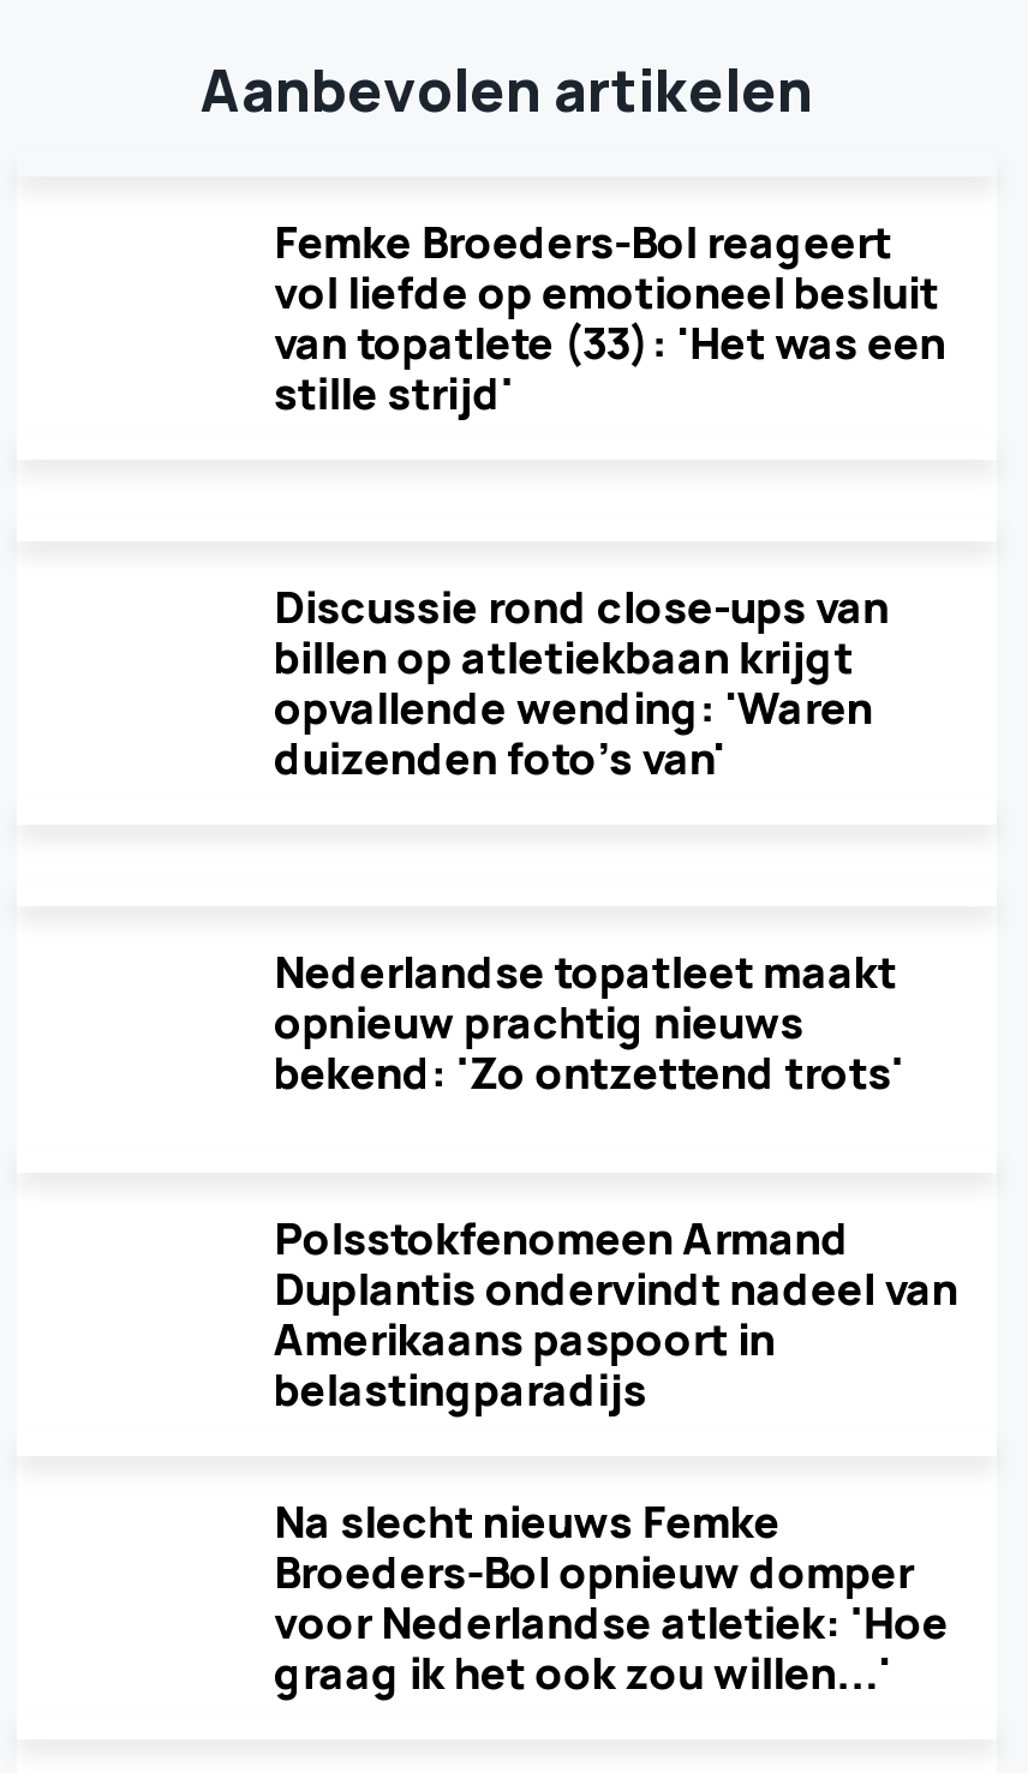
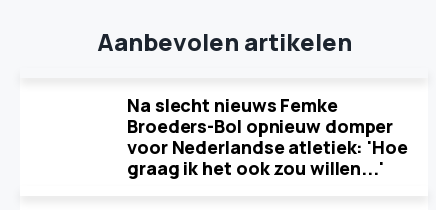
[274,212,946,421] Femke Broeders-Bol reageert | vol liefde op emotioneel besluit | van topatlete (33): 'Het was een | stille strijd' -> none
[274,577,889,786] Discussie rond close-ups van | billen op atletiekbaan krijgt | opvallende wending: 'Waren | duizenden foto’s van' -> none
[274,942,958,1418] Nederlandse topatleet maakt | opnieuw prachtig nieuws | bekend: 'Zo ontzettend trots' | Polsstokfenomeen Armand | Duplantis ondervindt nadeel van | Amerikaans paspoort in | belastingparadijs -> none

